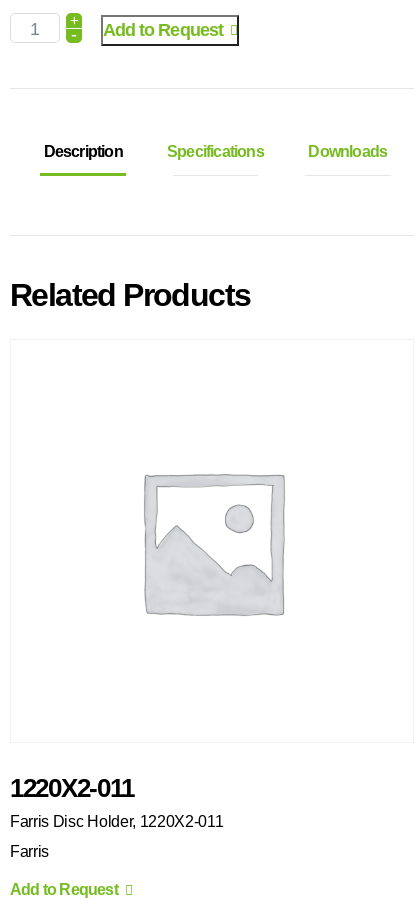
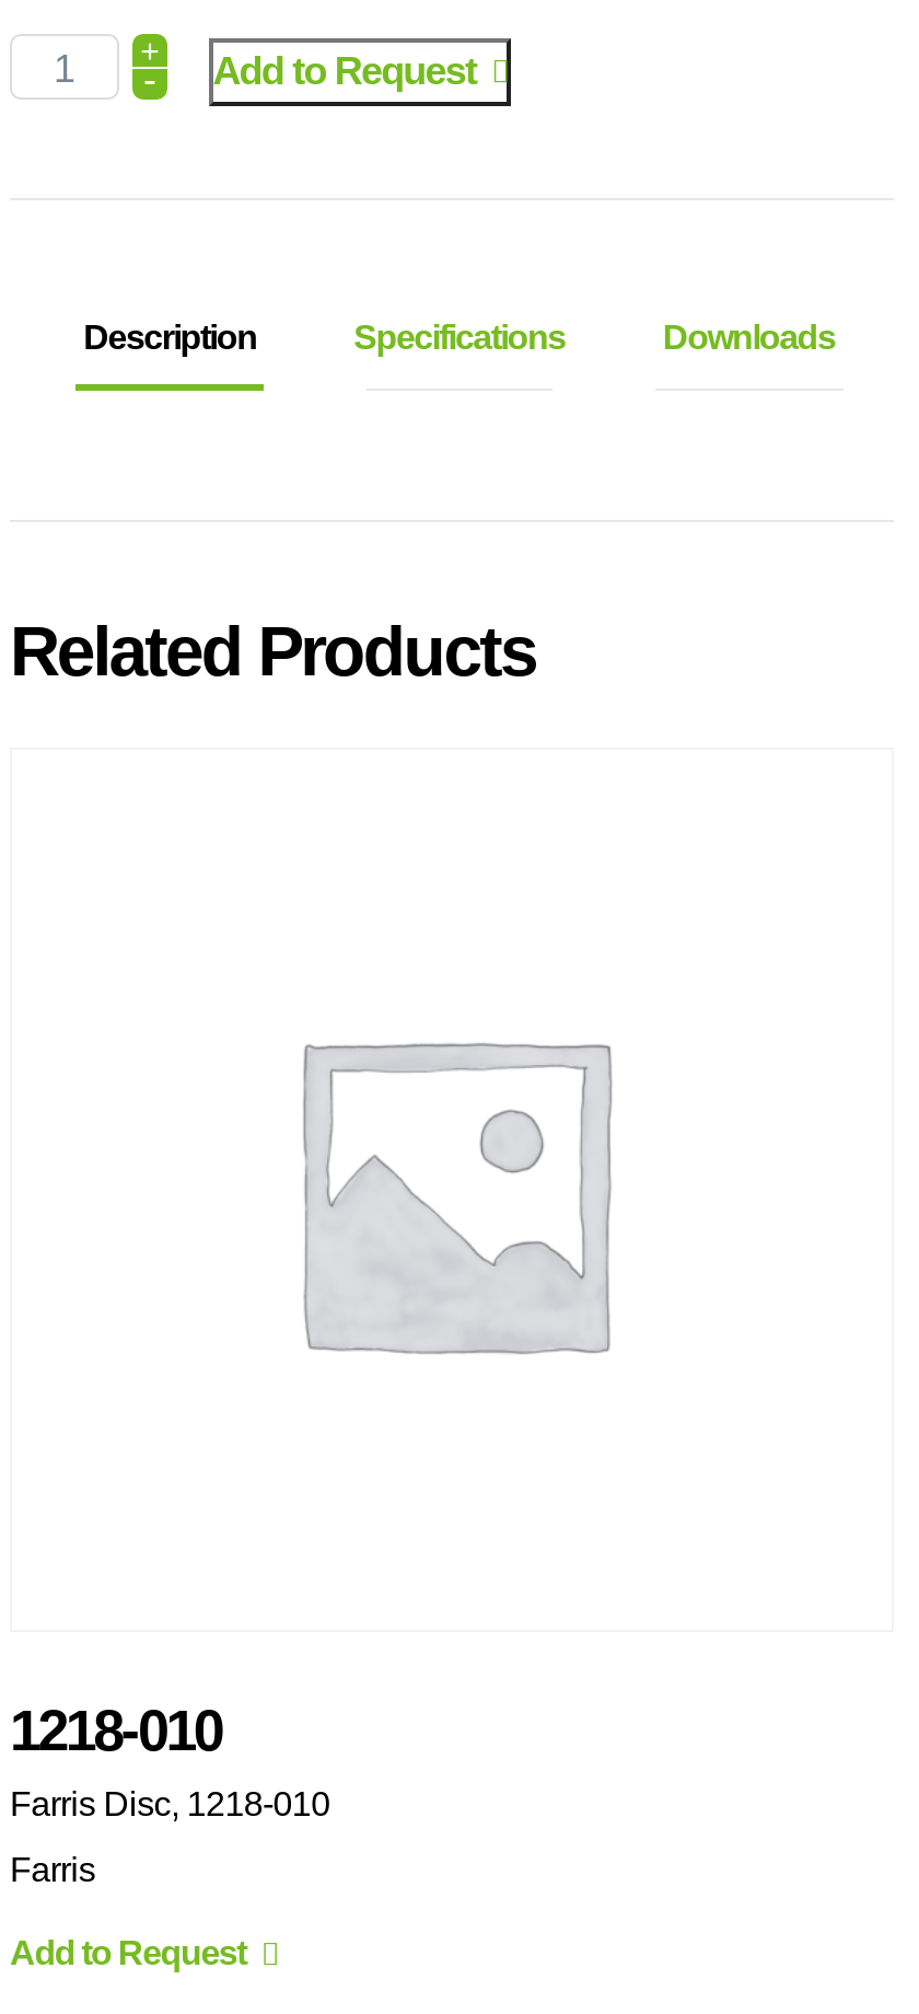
[10,773,223,830] 1220X2-011 | Farris Disc Holder, 1220X2-011 -> [10,1697,330,1822] 1218-010 | Farris Disc, 1218-010

